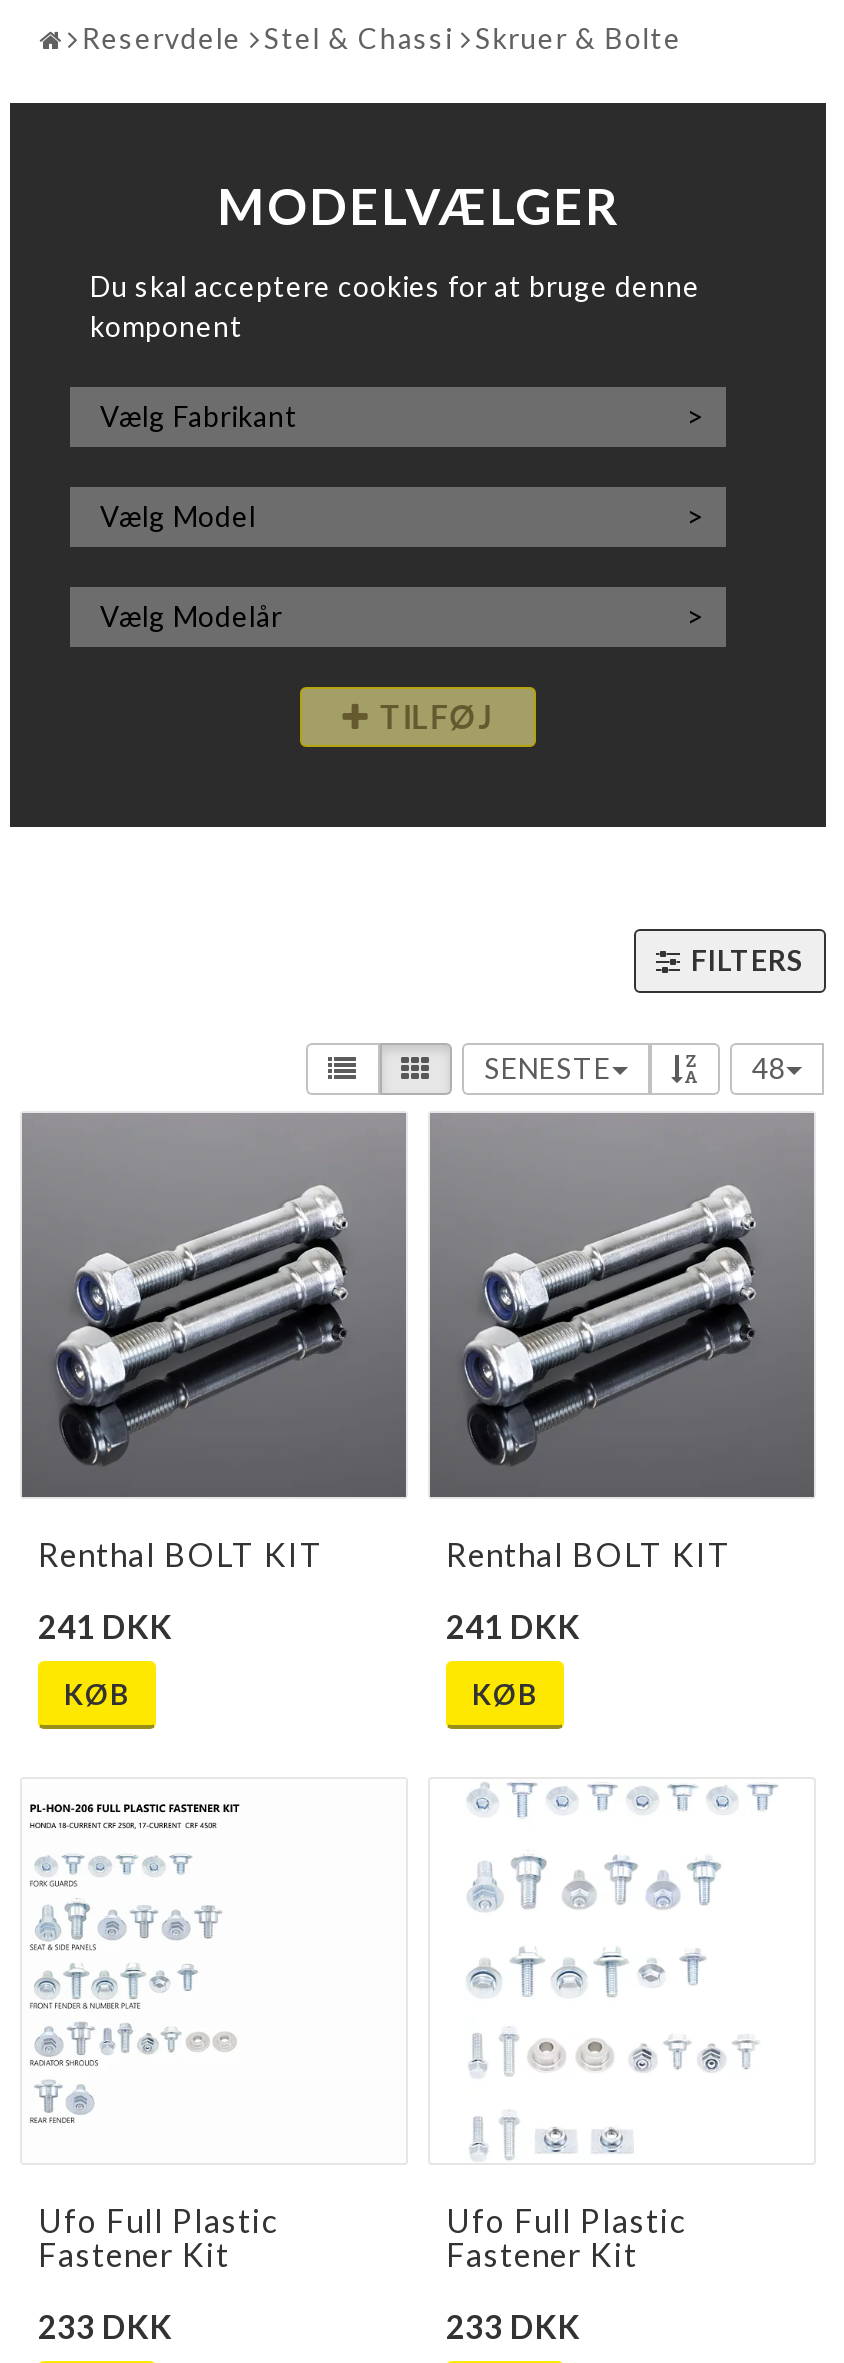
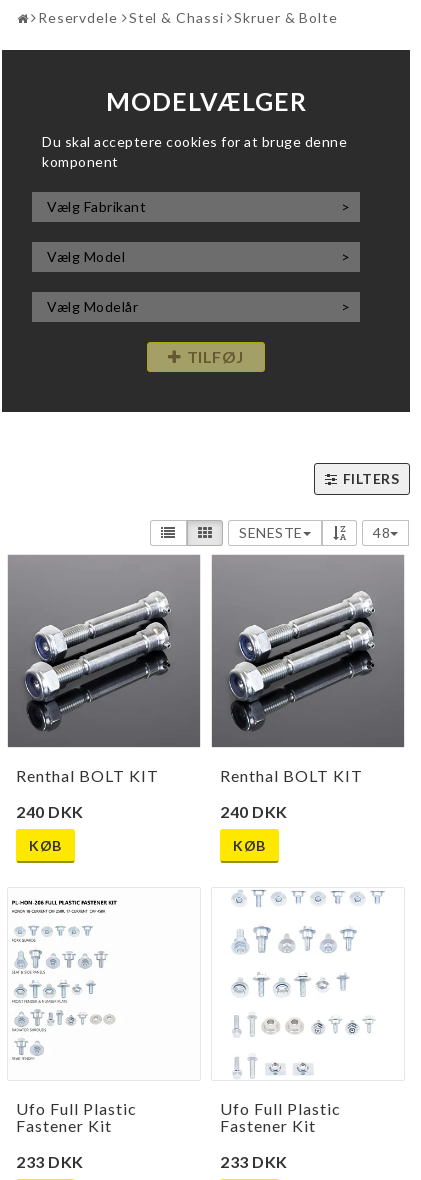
[38,1606,173,1644] 241 DKK -> [16,801,83,820] 240 DKK
[446,1606,581,1644] 241 DKK -> [220,801,287,820] 240 DKK

